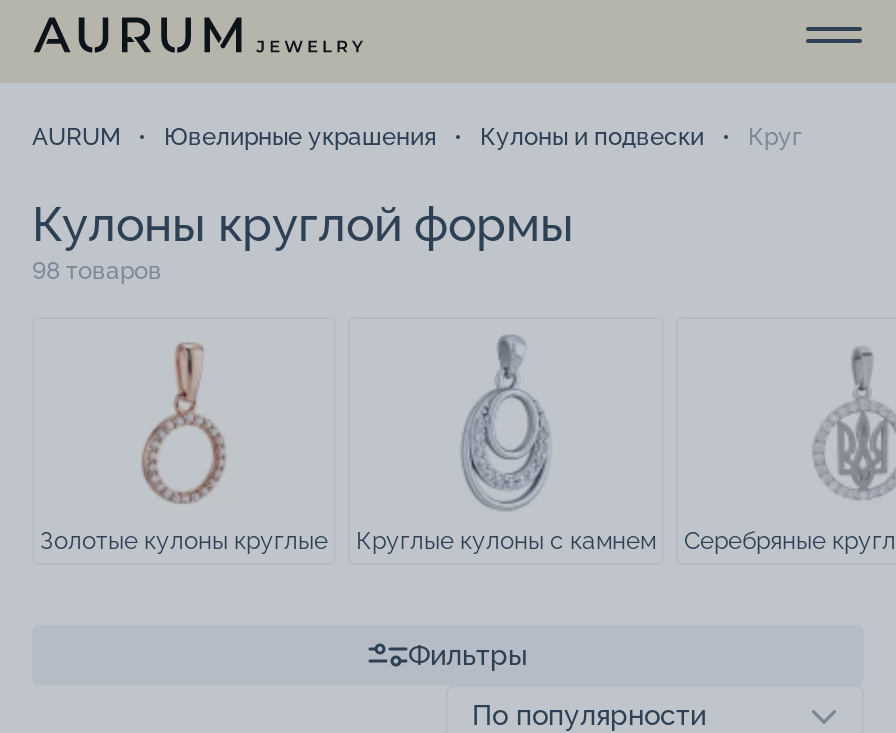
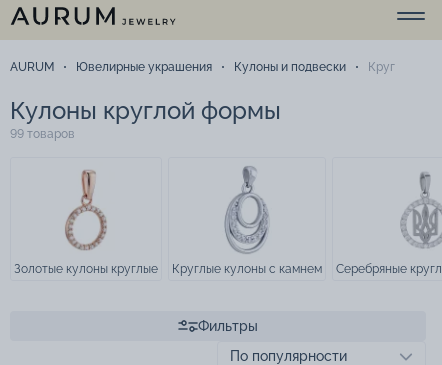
[32,257,162,285] 98 товаров -> [10,127,75,141] 99 товаров

